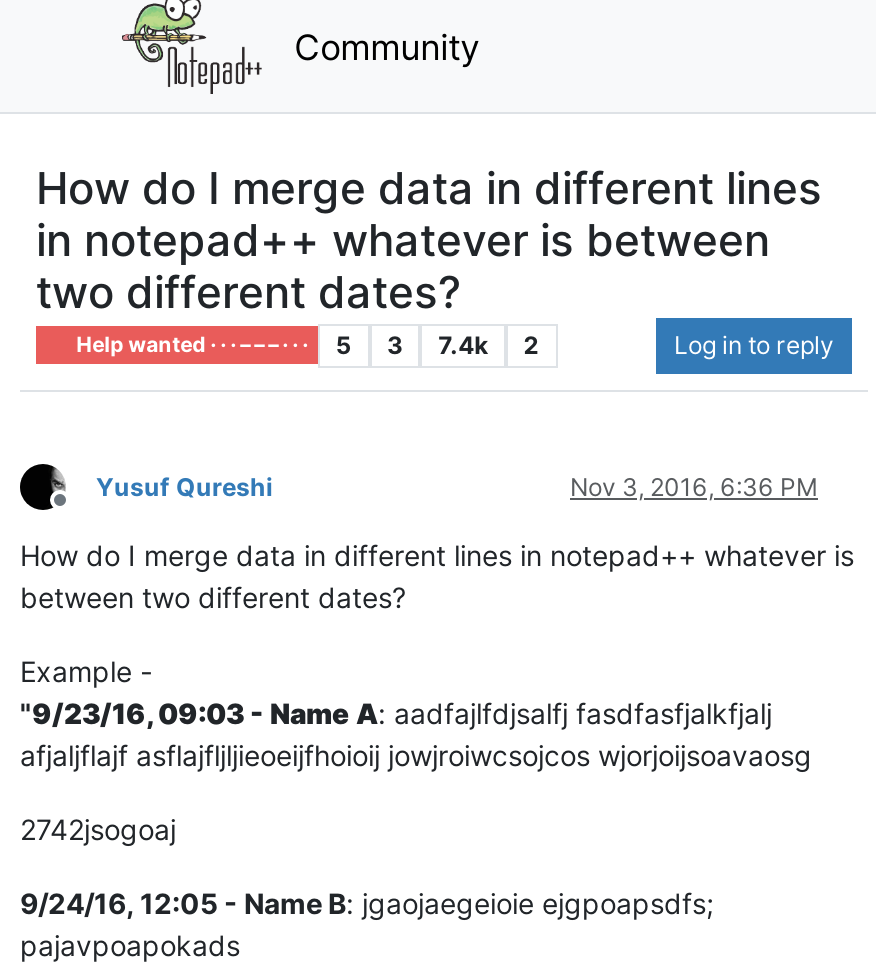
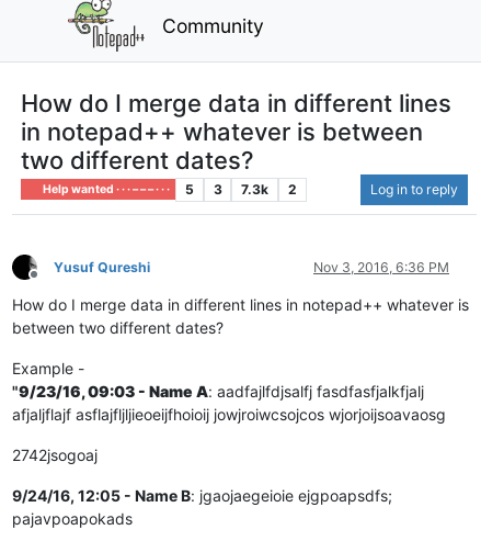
[72,330,539,360] Help wanted · · · – – – · · · 5 3 7.4k 2 -> [41,181,297,197] Help wanted · · · – – – · · · 5 3 7.3k 2

